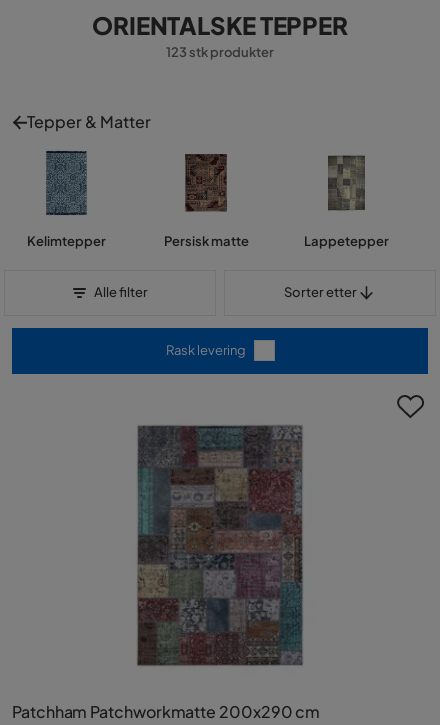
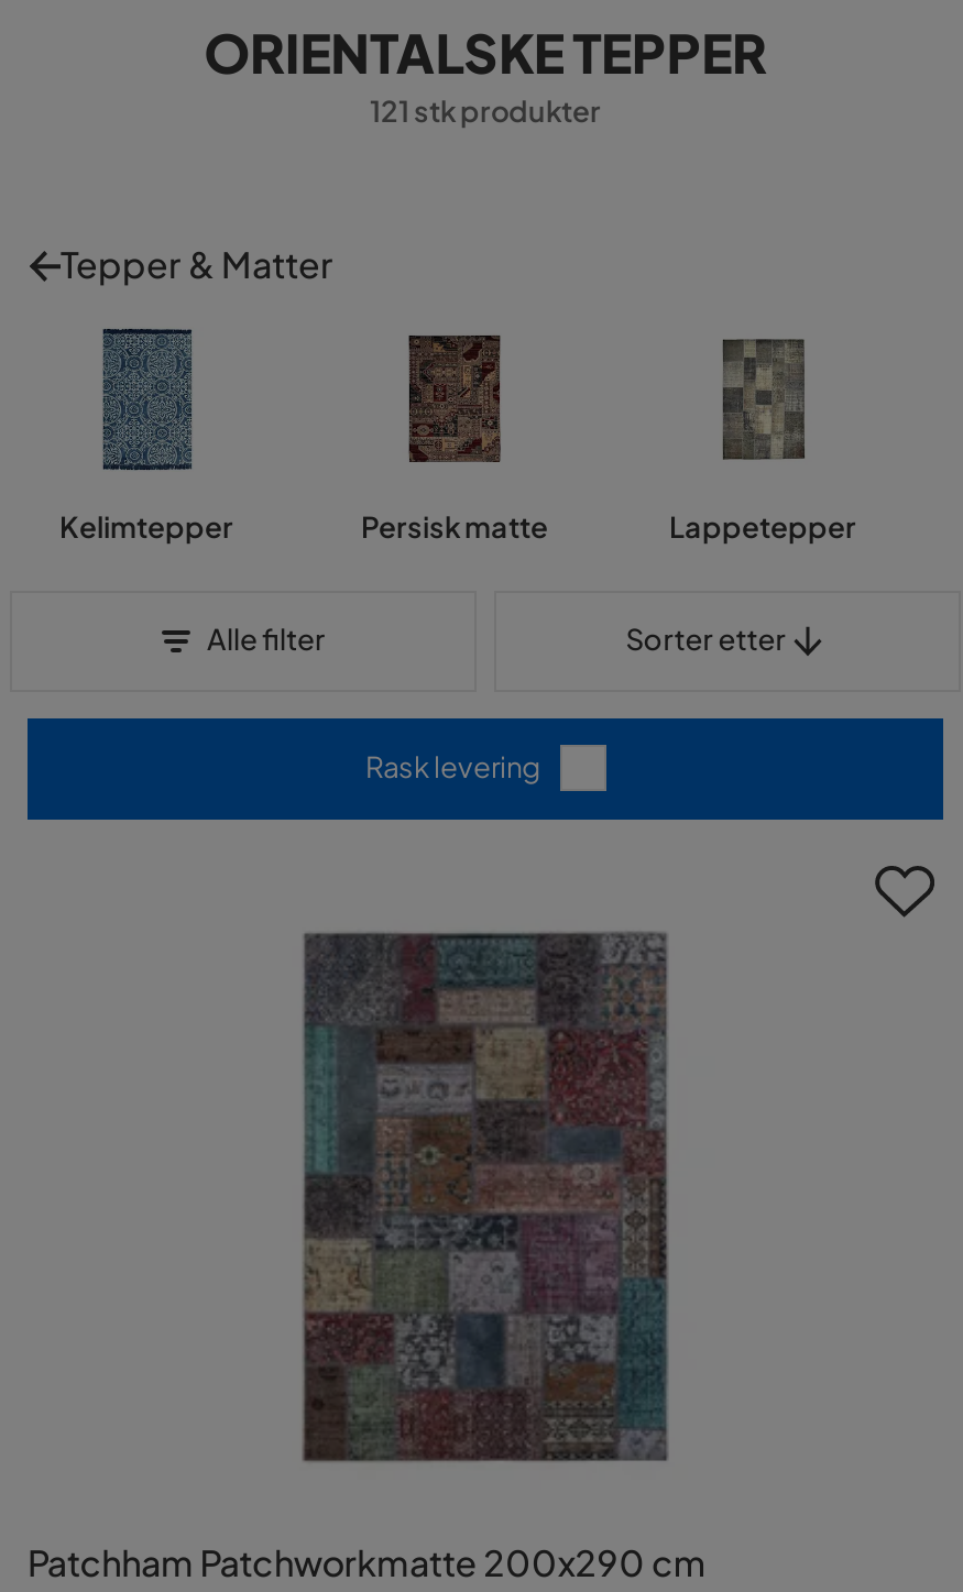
[166,44,274,60] 123 stk produkter -> [370,94,601,129] 121 stk produkter

